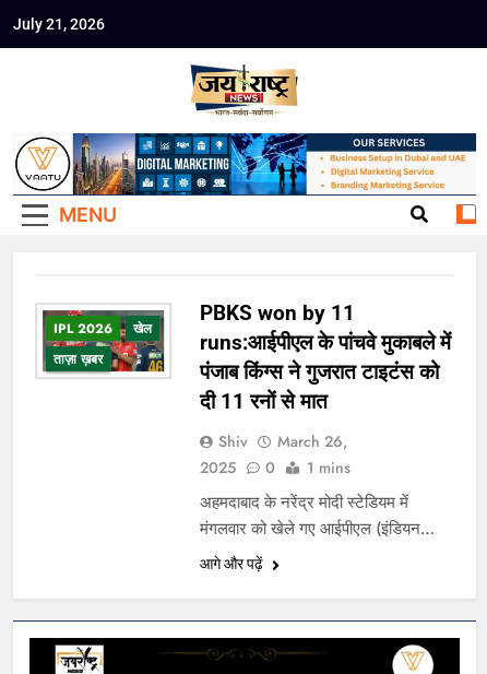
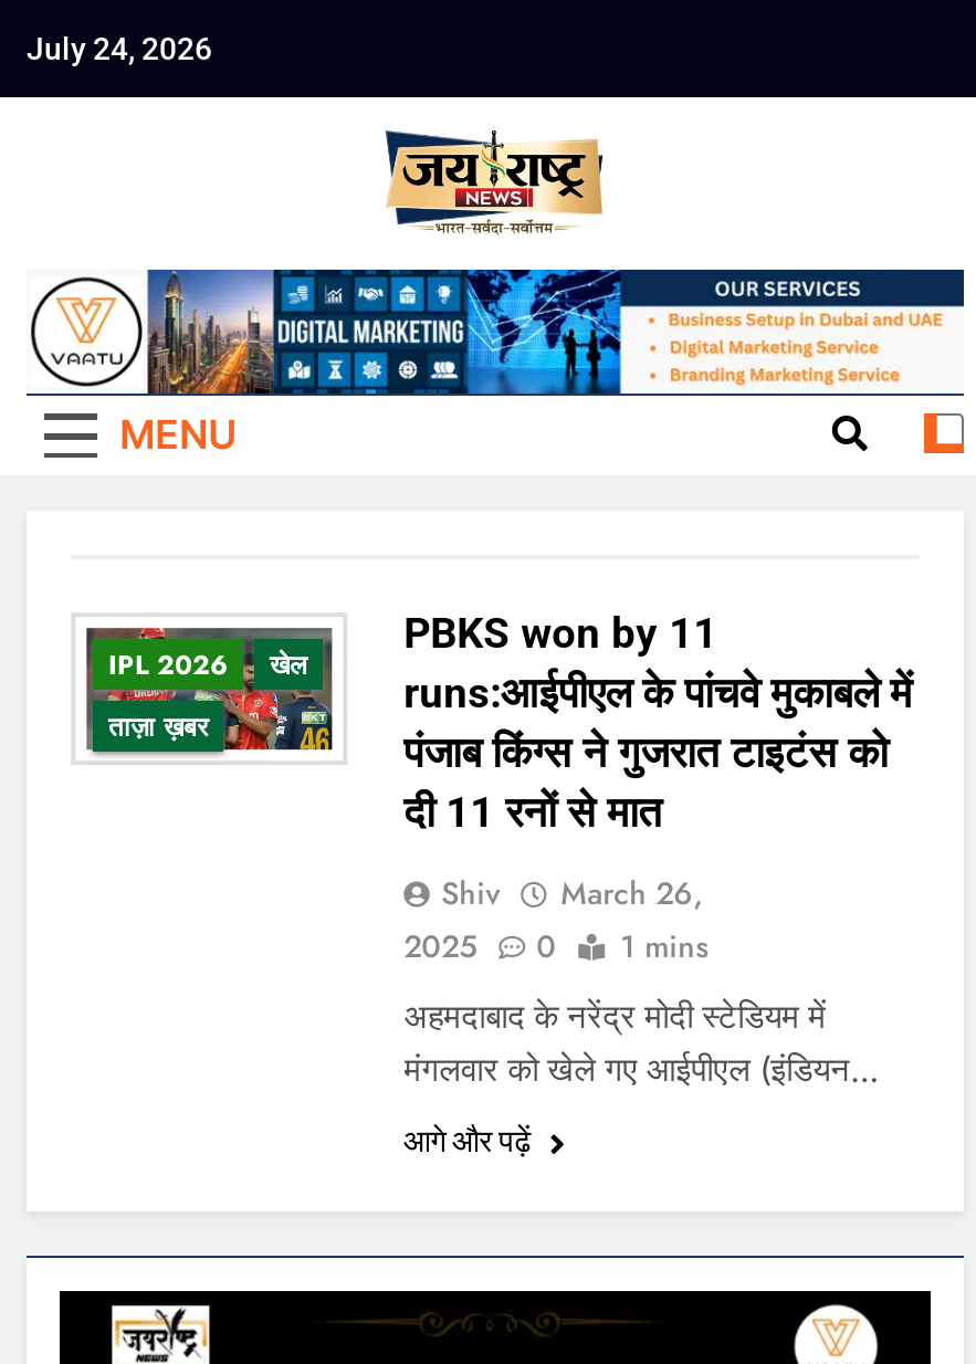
[13,15,105,33] July 21, 2026 -> [27,31,212,66] July 24, 2026

